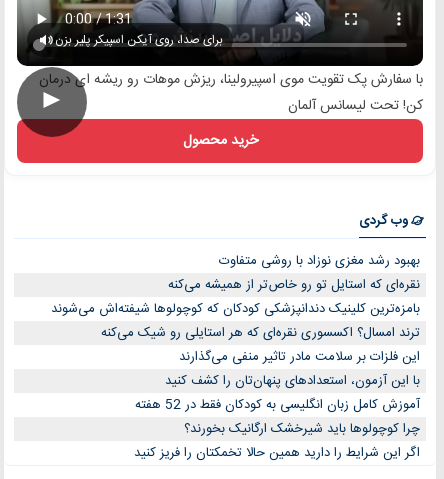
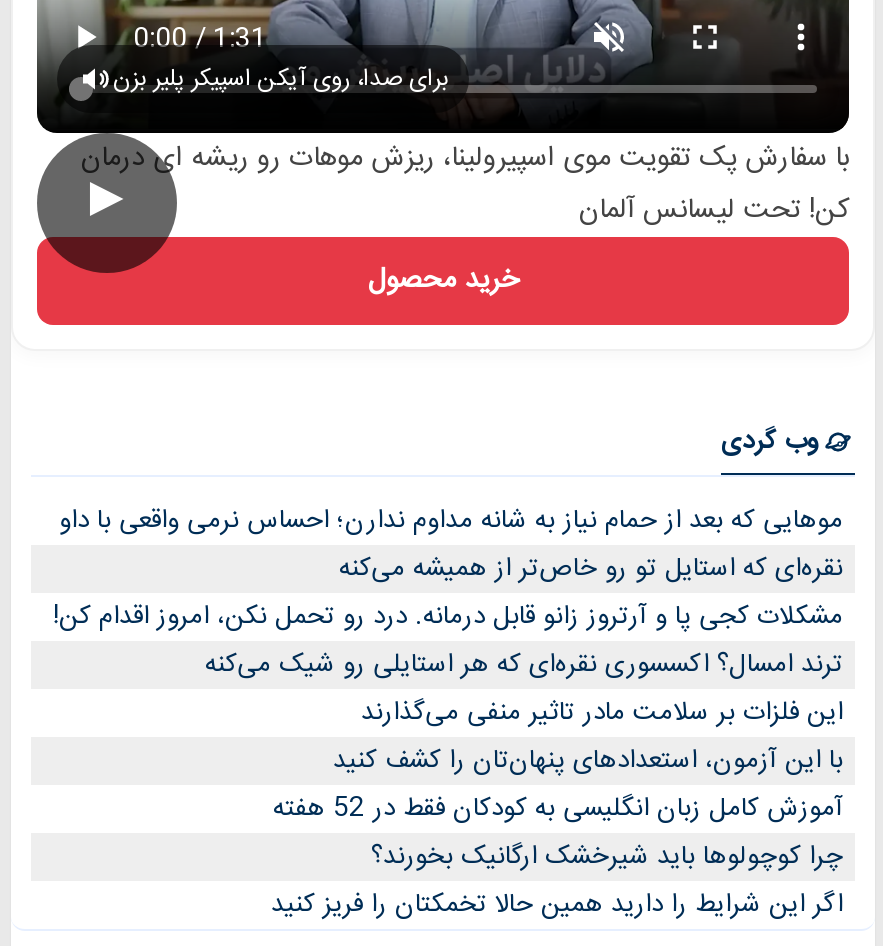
[219,250,420,272] بهبود رشد مغزی نوزاد با روشی متفاوت -> [59,499,843,543] موهایی که بعد از حمام نیاز به شانه مداوم ندارن؛ احساس نرمی واقعی با داو
[51,298,420,320] بامزه‌ترین کلینیک دندانپزشکی کودکان که کوچولوها شیفته‌اش می‌شوند -> [53,595,843,639] مشکلات کجی پا و آرتروز زانو قابل درمانه. درد رو تحمل نکن، امروز اقدام کن!

